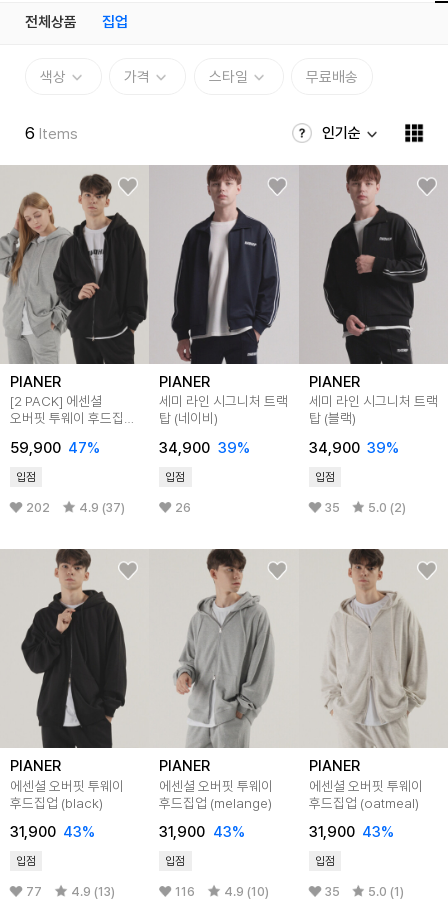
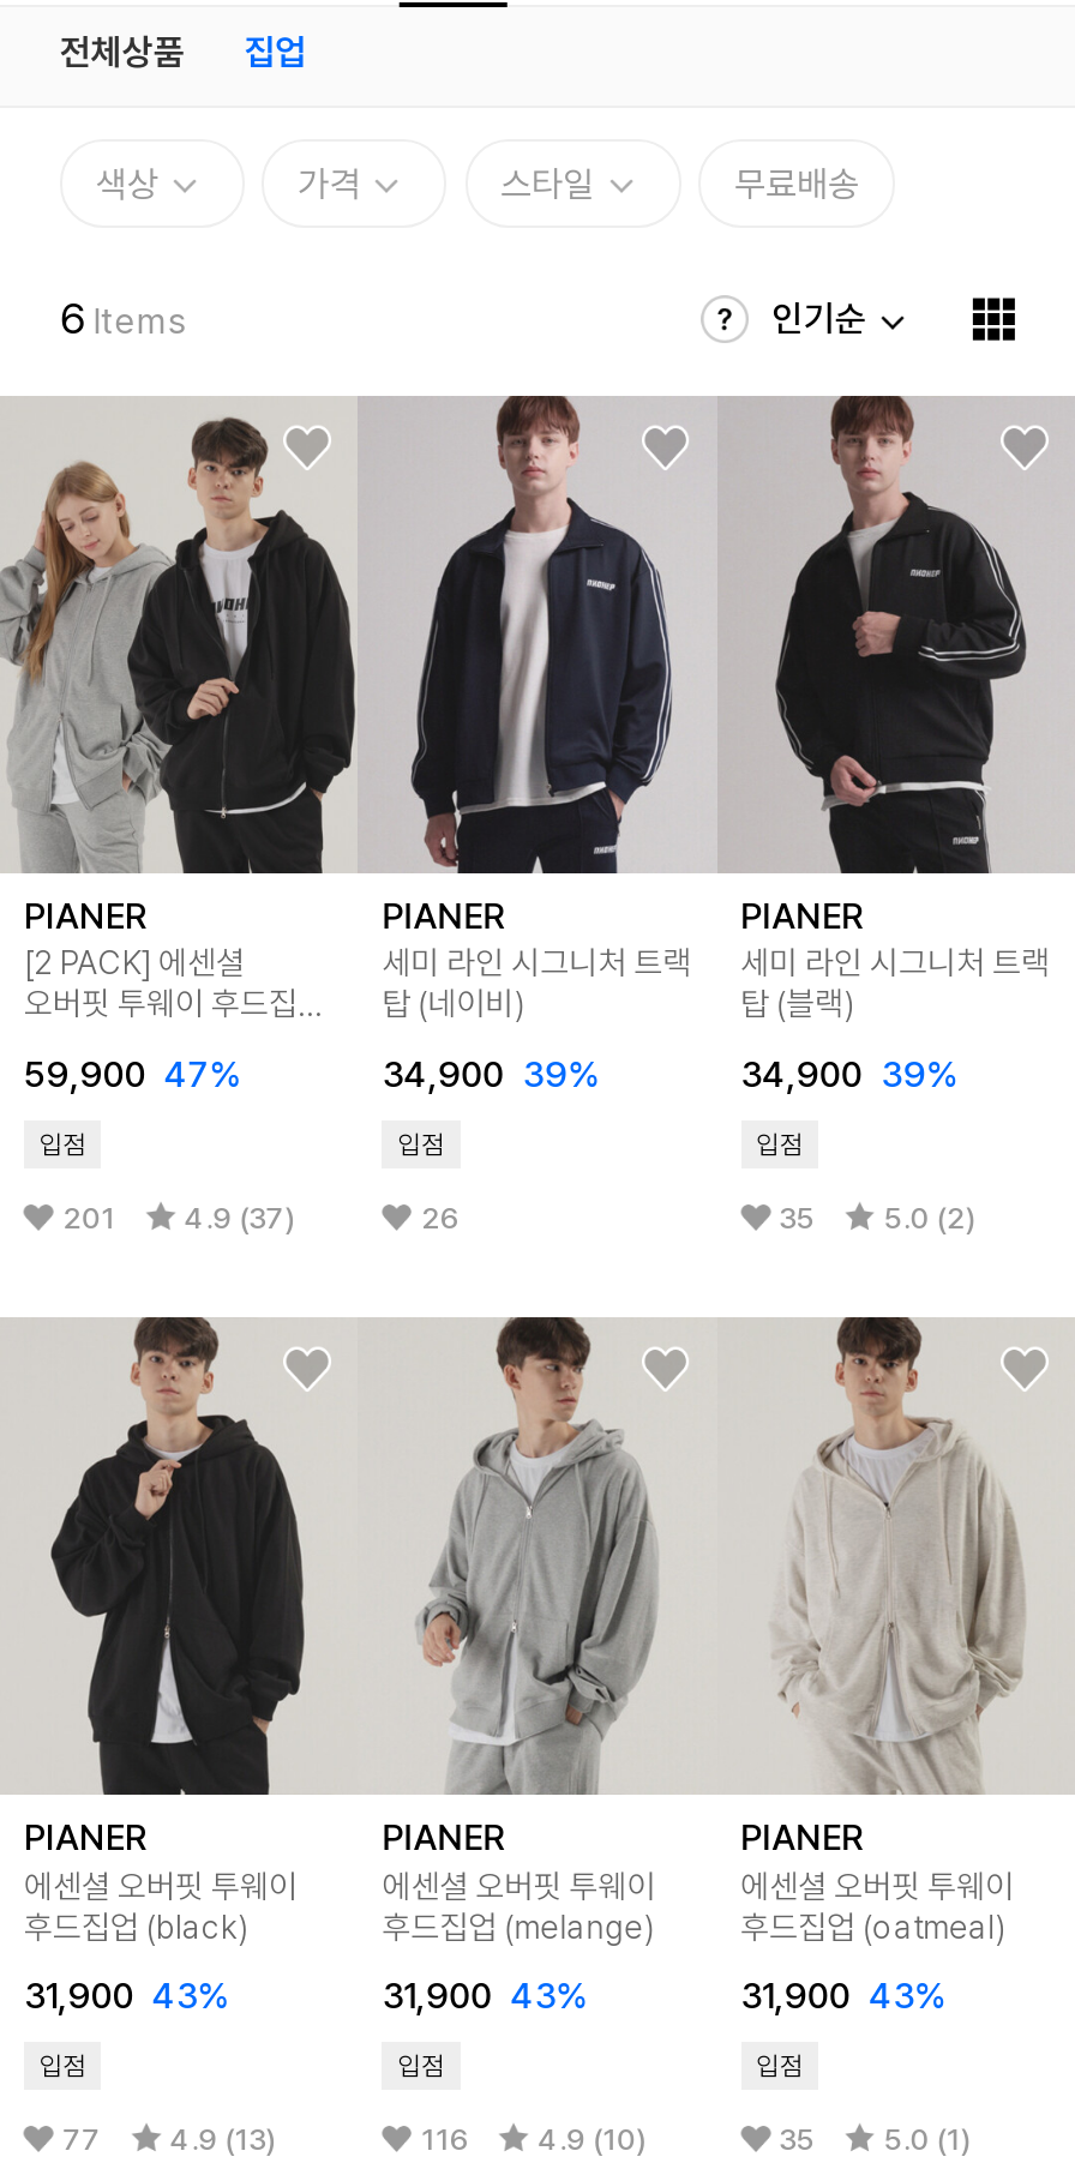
[26,500,125,515] 202 4.9 (37) -> [63,1199,295,1235] 201 4.9 (37)

